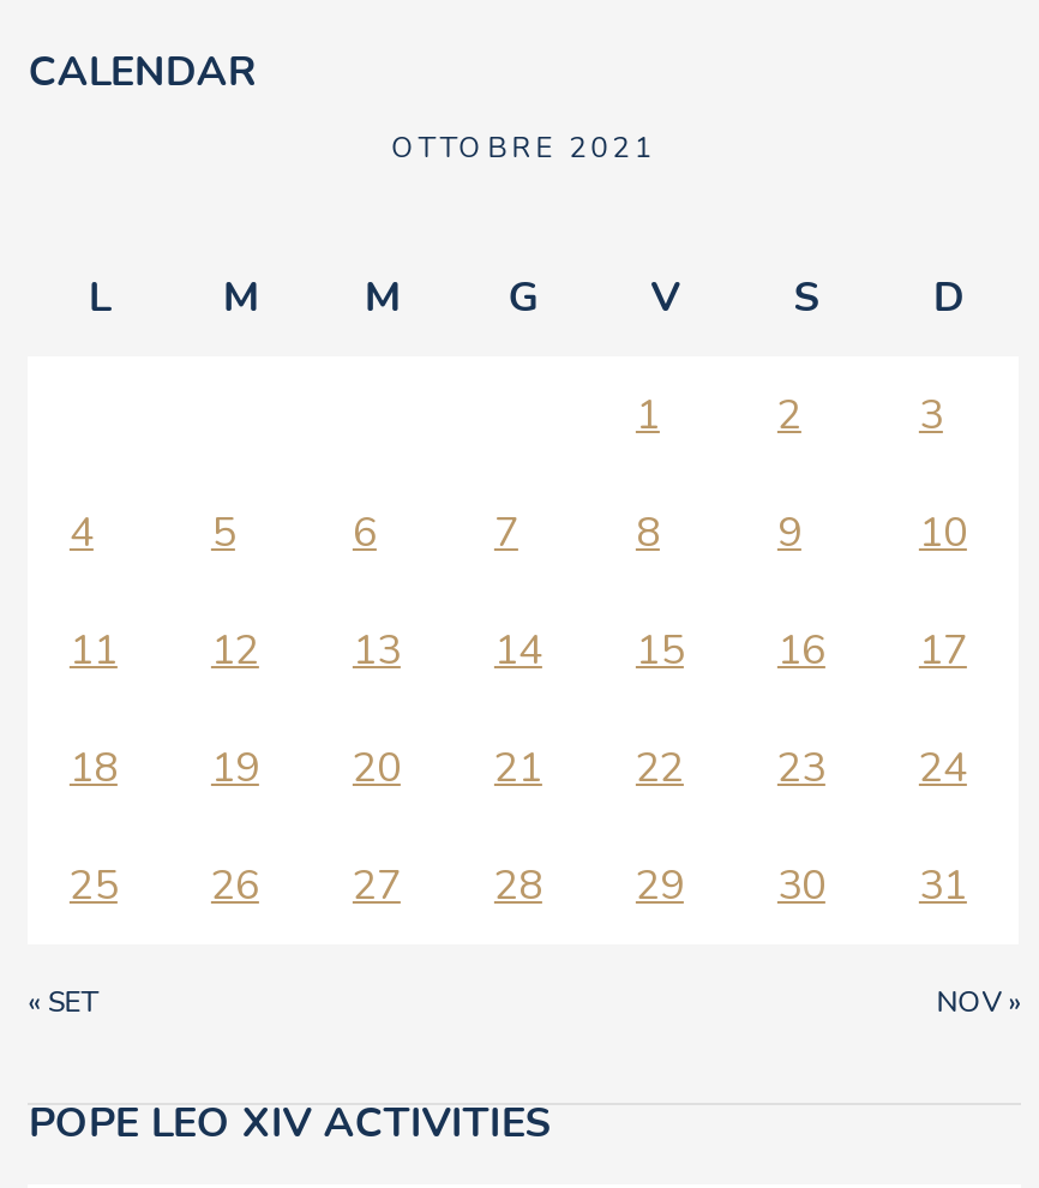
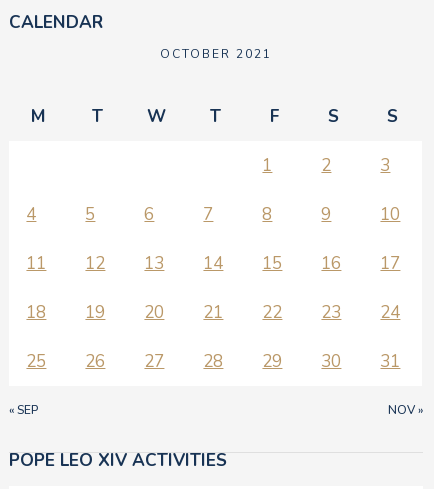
[88,129,656,324] OTTOBRE 2021 | L -> [160,46,272,62] OCTOBER 2021
[364,269,680,324] M | G | V -> [92,105,279,128] T | W | T | F
[933,269,964,324] D -> [387,105,398,128] S
[28,982,98,1021] « SET -> [9,402,38,418] « SEP

